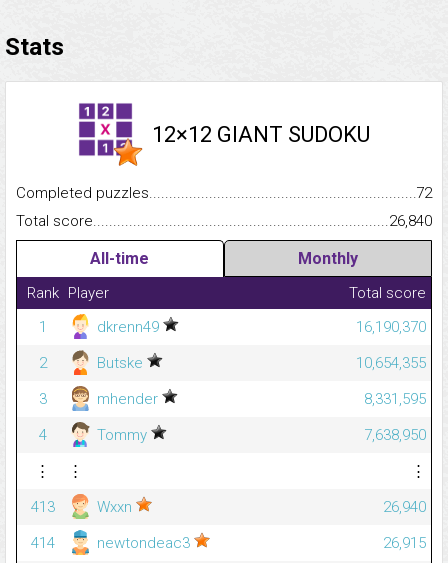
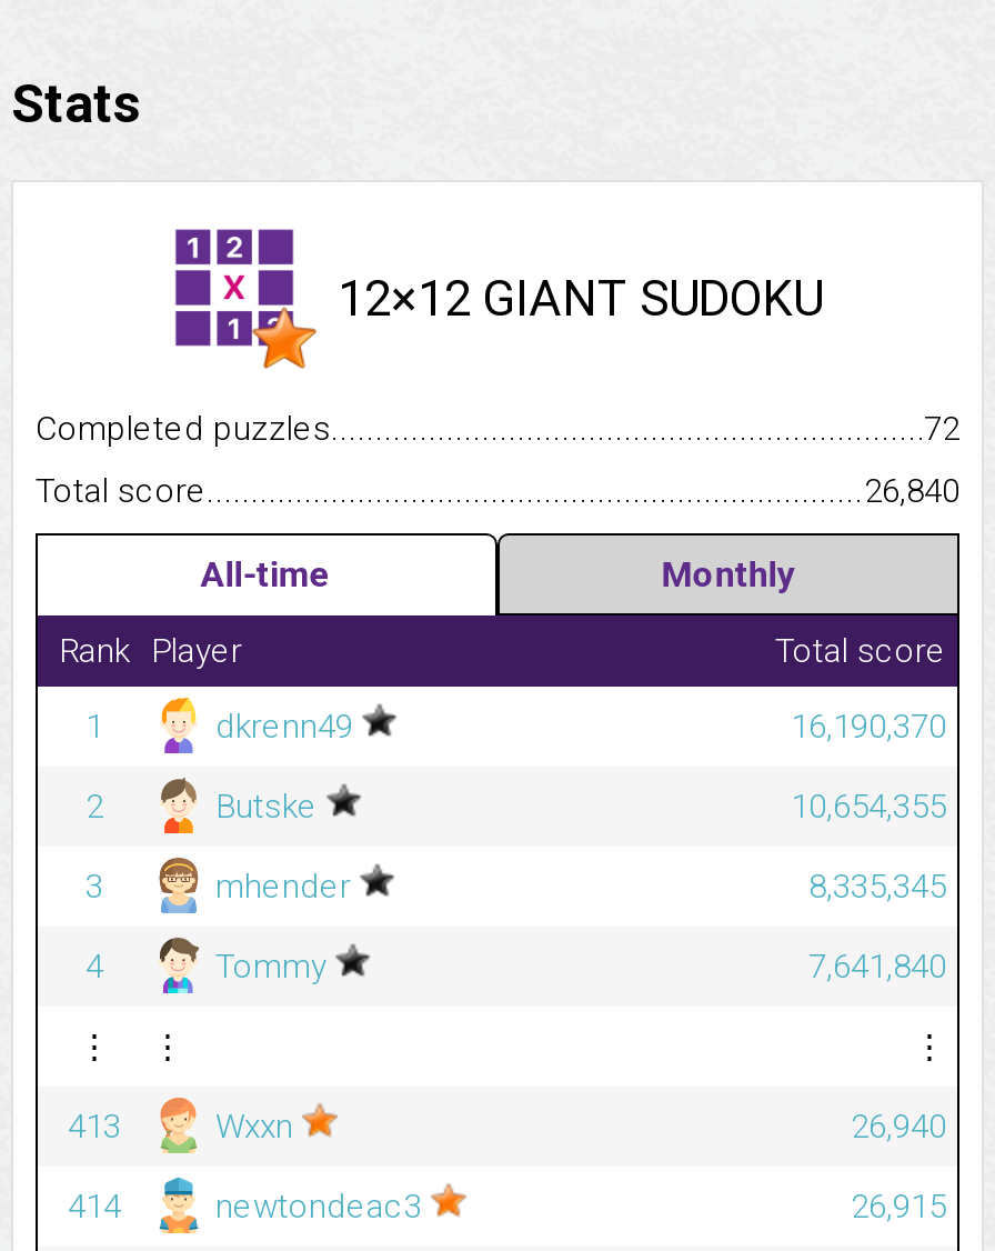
[364,390,426,408] 8,331,595 -> [808,867,946,907] 8,335,345
[364,426,426,444] 7,638,950 -> [808,947,946,987] 7,641,840

